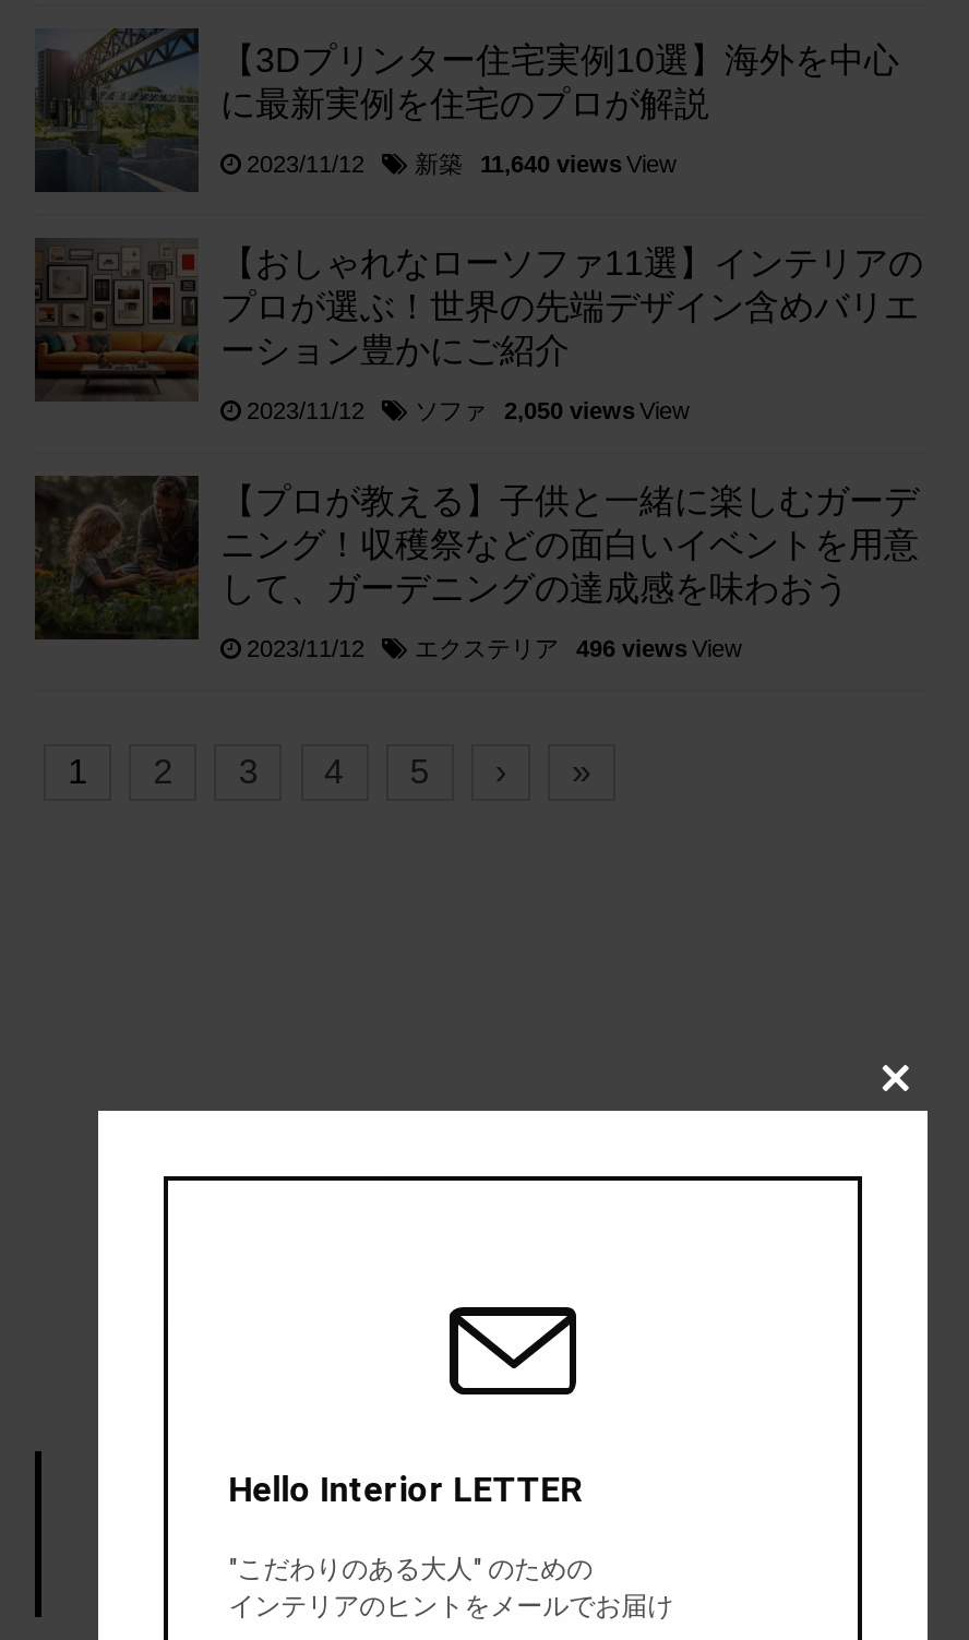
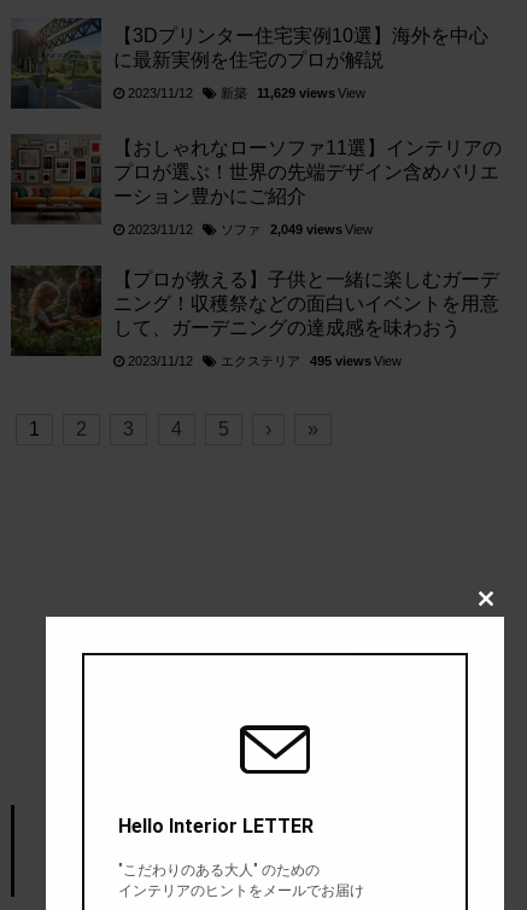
[240,150,677,178] 2023/11/12 新築 11,640 views View -> [124,86,365,101] 2023/11/12 新築 11,629 views View
[240,397,690,424] 2023/11/12 ソファ 2,050 views View -> [124,222,373,237] 2023/11/12 ソファ 2,049 views View
[240,635,742,662] 2023/11/12 エクステリア 496 views View -> [124,353,402,369] 2023/11/12 エクステリア 495 views View

